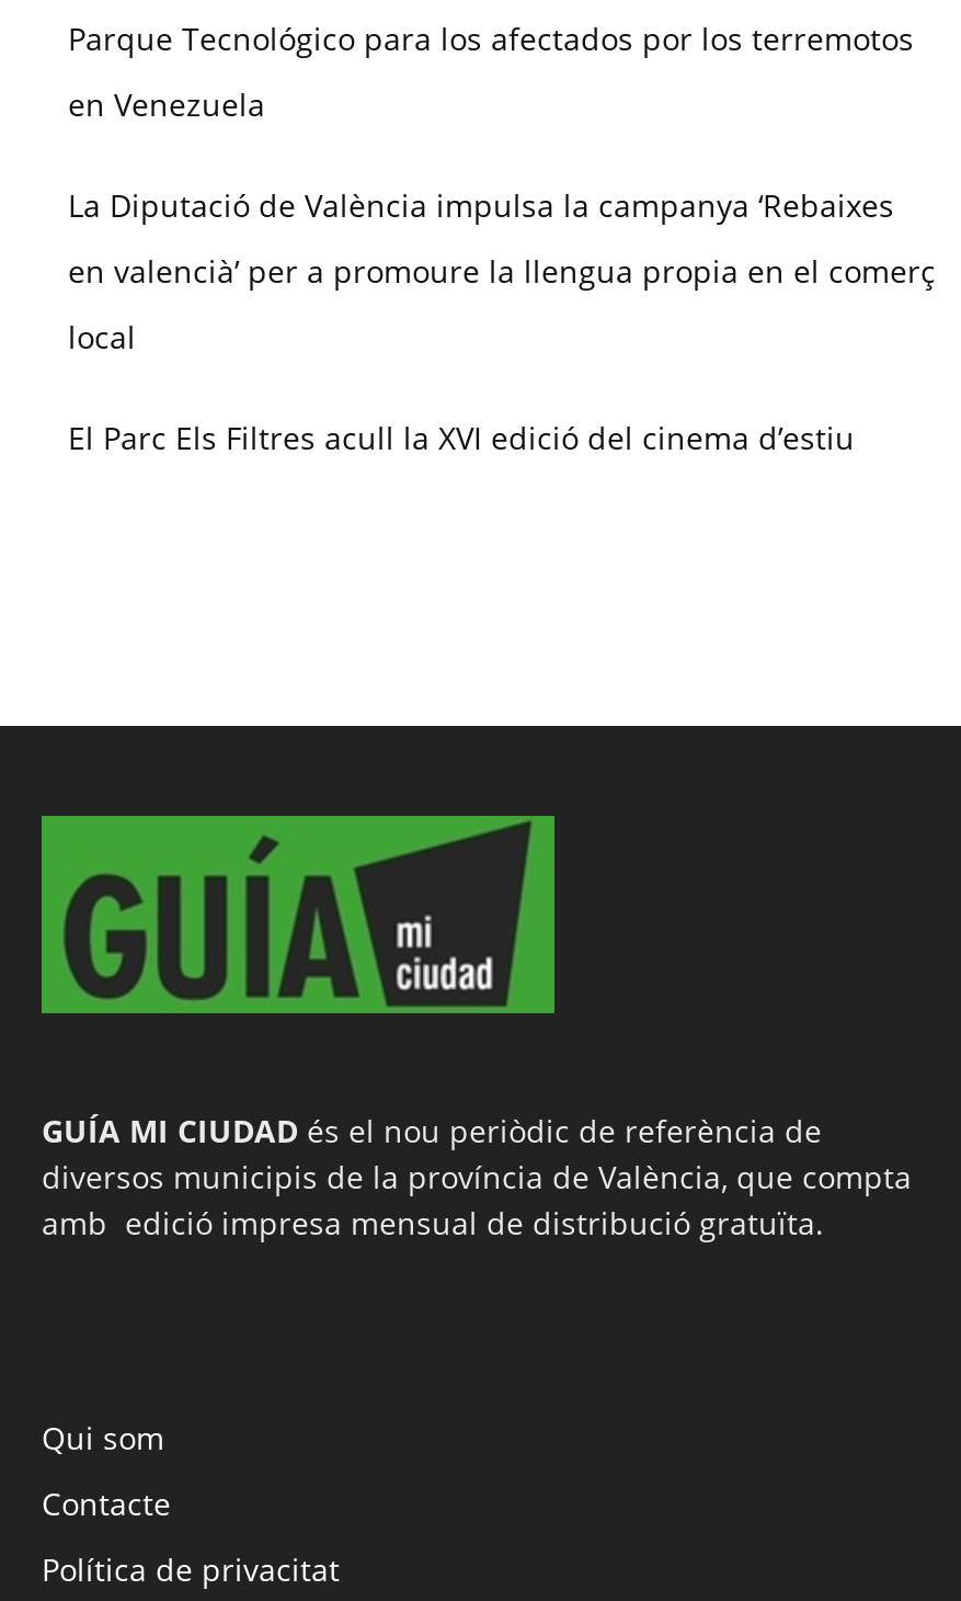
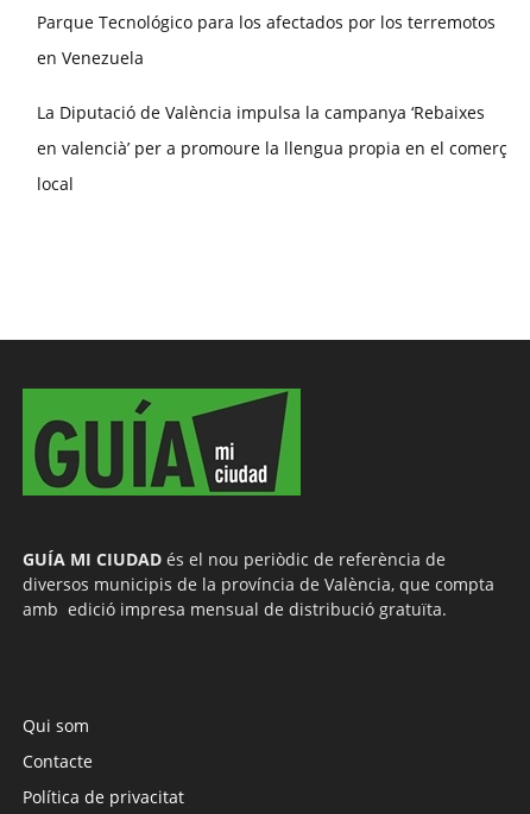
[68,416,855,458] El Parc Els Filtres acull la XVI edició del cinema d’estiu -> none

